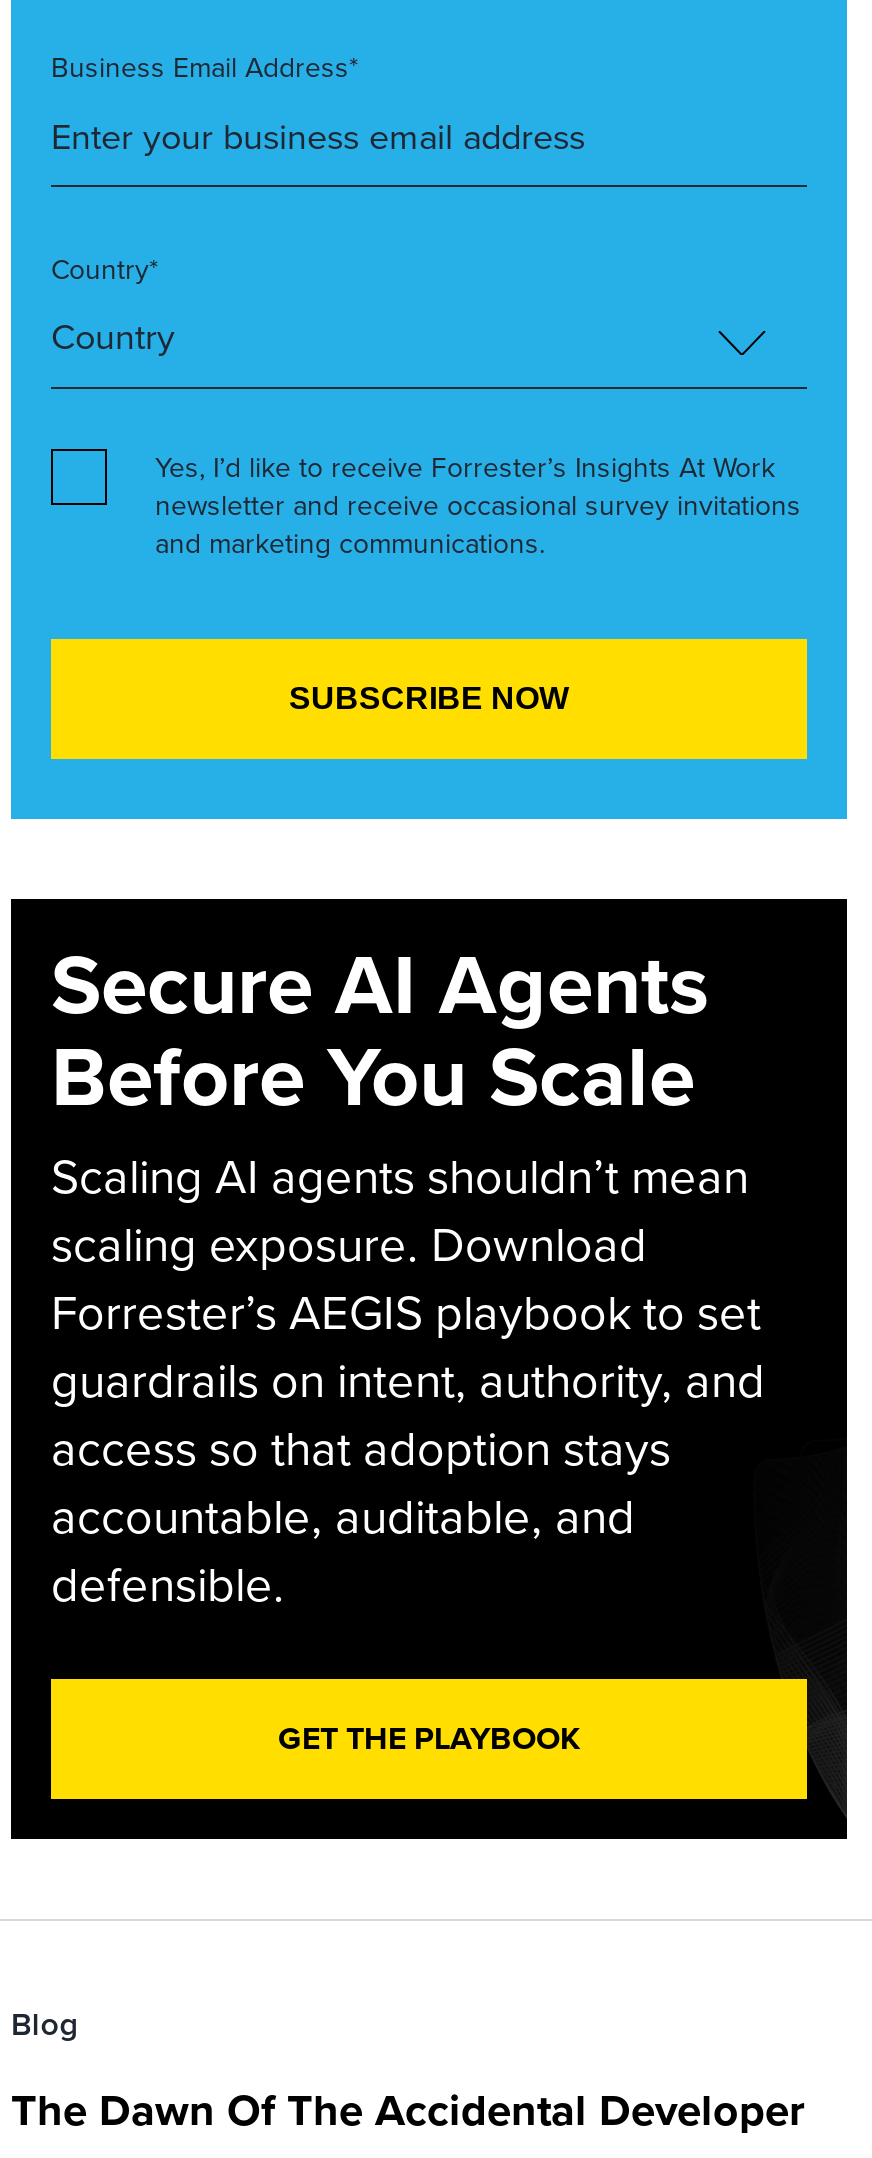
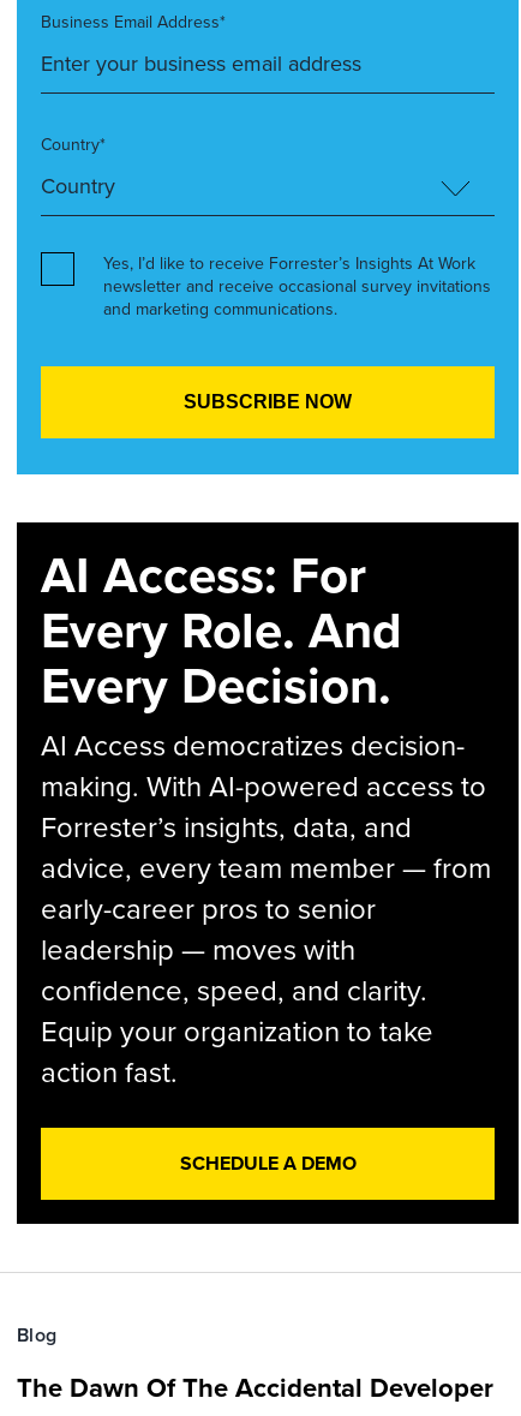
[51,923,765,1621] Secure AI Agents | Before You Scale | Scaling AI agents shouldn’t mean | scaling exposure. Download | Forrester’s AEGIS playbook to set | guardrails on intent, authority, and | access so that adoption stays | accountable, auditable, and | defensible. -> [41,538,491,1092] AI Access: For | Every Role. And | Every Decision. | AI Access democratizes decision- | making. With AI-powered access to | Forrester’s insights, data, and | advice, every team member — from | early-career pros to senior | leadership — moves with | confidence, speed, and clarity. | Equip your organization to take | action fast.
[278,1715,580,1761] GET THE PLAYBOOK -> [179,1149,356,1177] SCHEDULE A DEMO

